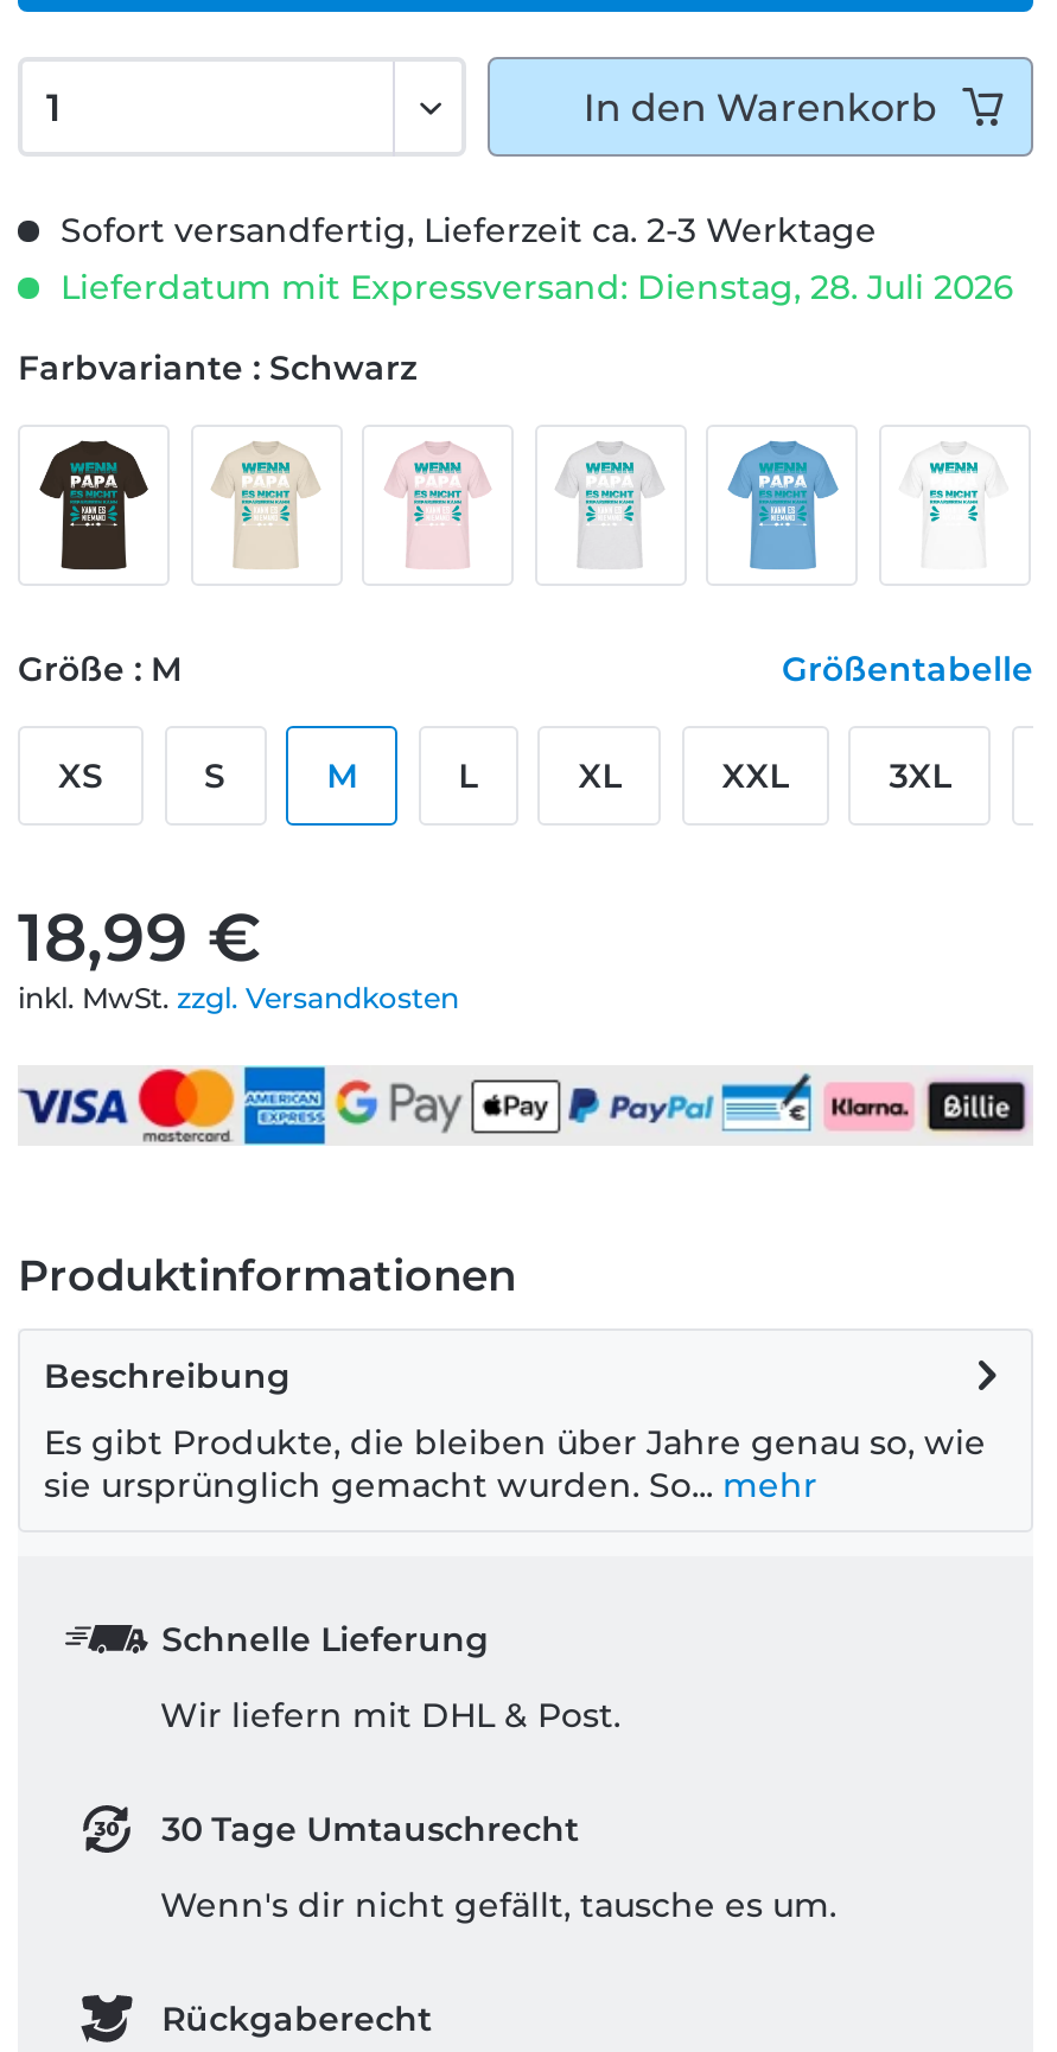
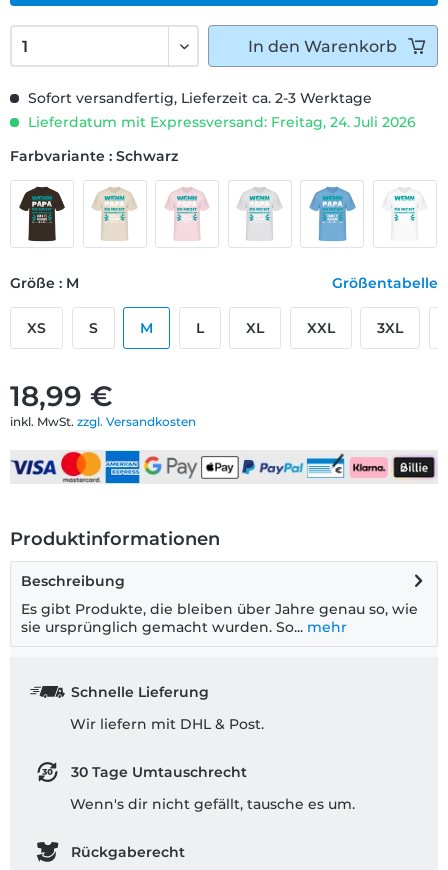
[51,265,1014,307] Lieferdatum mit Expressversand: Dienstag, 28. Juli 2026 -> [24,113,416,131] Lieferdatum mit Expressversand: Freitag, 24. Juli 2026

